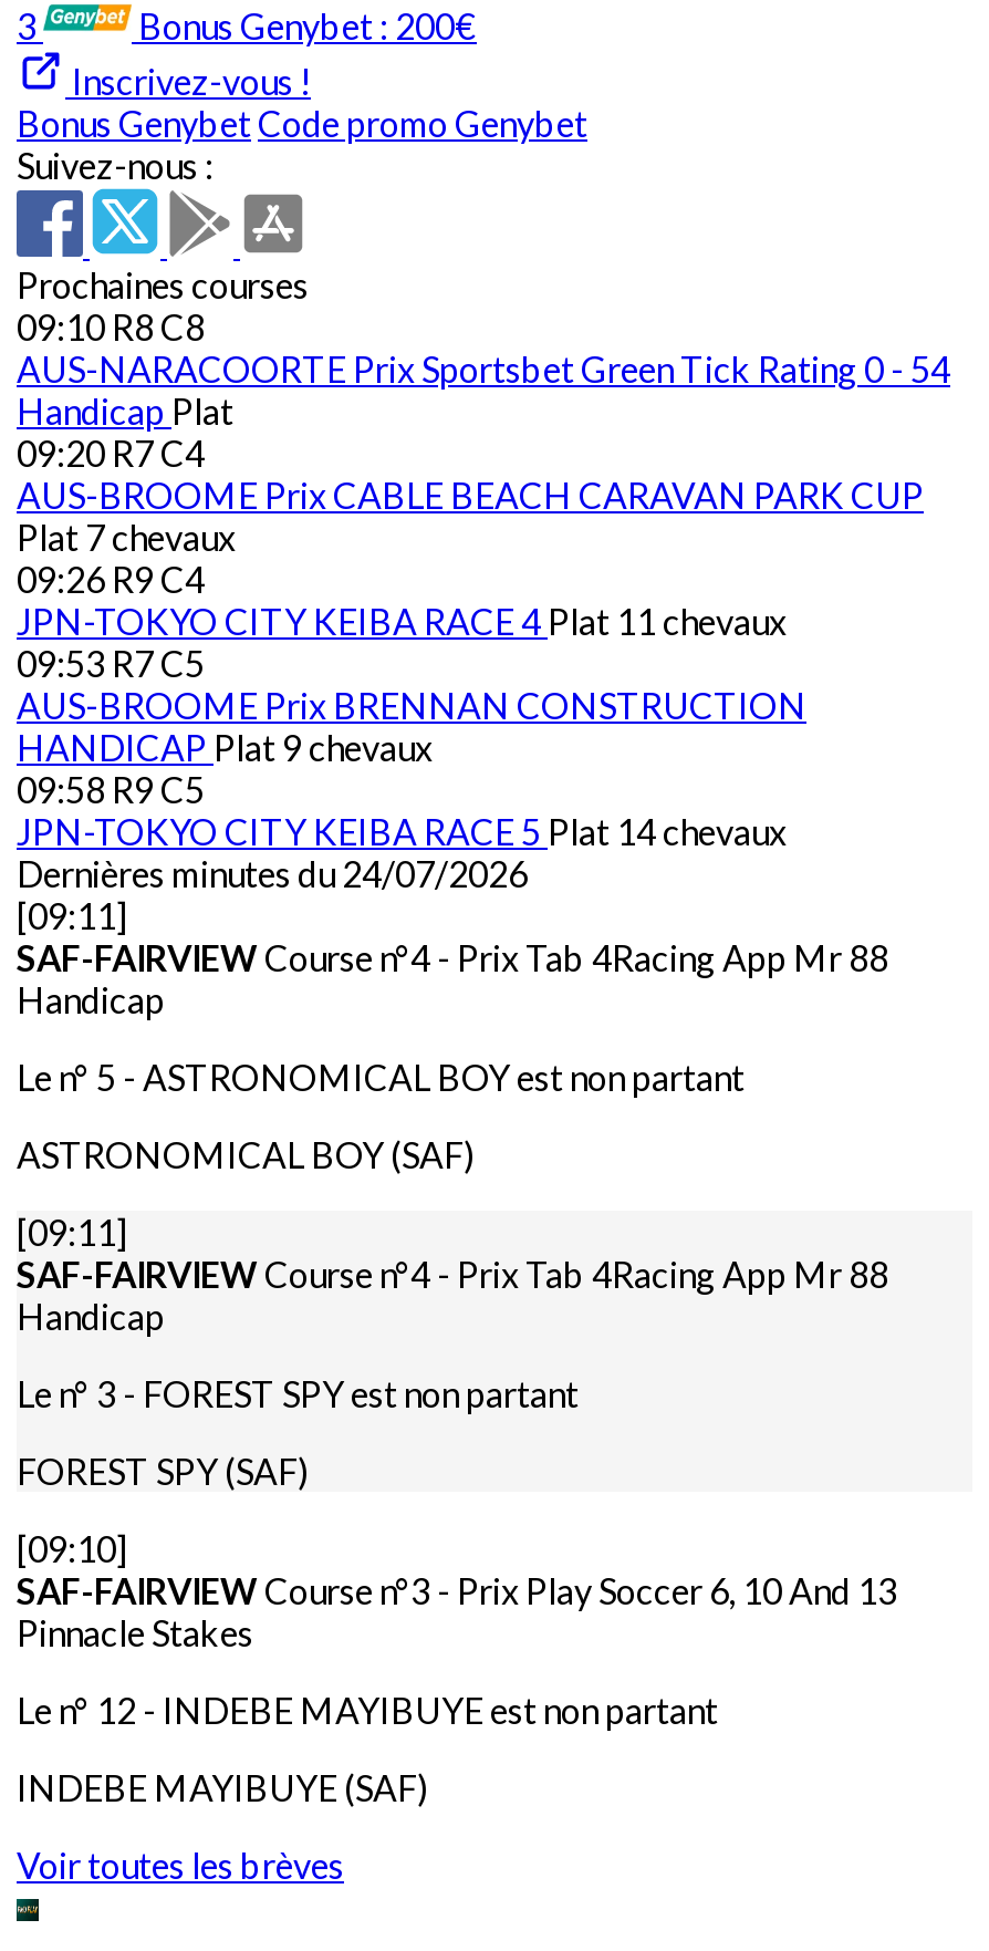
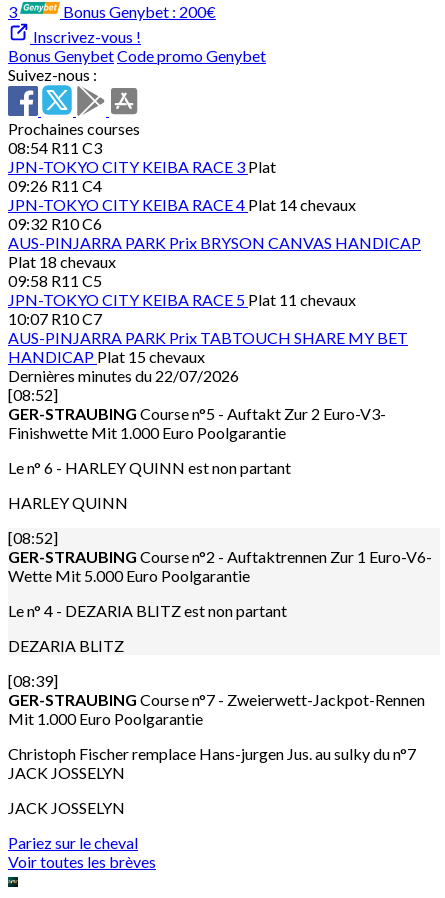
[17,305,950,1808] 09:10 R8 C8 | AUS-NARACOORTE Prix Sportsbet Green Tick Rating 0 - 54 | Handicap Plat | 09:20 R7 C4 | AUS-BROOME Prix CABLE BEACH CARAVAN PARK CUP | Plat 7 chevaux | 09:26 R9 C4 | JPN-TOKYO CITY KEIBA RACE 4 Plat 11 chevaux | 09:53 R7 C5 | AUS-BROOME Prix BRENNAN CONSTRUCTION | HANDICAP Plat 9 chevaux | 09:58 R9 C5 | JPN-TOKYO CITY KEIBA RACE 5 Plat 14 chevaux | Dernières minutes du 24/07/2026 | [09:11] | SAF-FAIRVIEW Course n°4 - Prix Tab 4Racing App Mr 88 | Handicap | Le n° 5 - ASTRONOMICAL BOY est non partant | ASTRONOMICAL BOY (SAF) | [09:11] | SAF-FAIRVIEW Course n°4 - Prix Tab 4Racing App Mr 88 | Handicap | Le n° 3 - FOREST SPY est non partant | FOREST SPY (SAF) | [09:10] | SAF-FAIRVIEW Course n°3 - Prix Play Soccer 6, 10 And 13 | Pinnacle Stakes | Le n° 12 - INDEBE MAYIBUYE est non partant | INDEBE MAYIBUYE (SAF) -> [8,138,432,852] 08:54 R11 C3 | JPN-TOKYO CITY KEIBA RACE 3 Plat | 09:26 R11 C4 | JPN-TOKYO CITY KEIBA RACE 4 Plat 14 chevaux | 09:32 R10 C6 | AUS-PINJARRA PARK Prix BRYSON CANVAS HANDICAP | Plat 18 chevaux | 09:58 R11 C5 | JPN-TOKYO CITY KEIBA RACE 5 Plat 11 chevaux | 10:07 R10 C7 | AUS-PINJARRA PARK Prix TABTOUCH SHARE MY BET | HANDICAP Plat 15 chevaux | Dernières minutes du 22/07/2026 | [08:52] | GER-STRAUBING Course n°5 - Auftakt Zur 2 Euro-V3- | Finishwette Mit 1.000 Euro Poolgarantie | Le n° 6 - HARLEY QUINN est non partant | HARLEY QUINN | [08:52] | GER-STRAUBING Course n°2 - Auftaktrennen Zur 1 Euro-V6- | Wette Mit 5.000 Euro Poolgarantie | Le n° 4 - DEZARIA BLITZ est non partant | DEZARIA BLITZ | [08:39] | GER-STRAUBING Course n°7 - Zweierwett-Jackpot-Rennen | Mit 1.000 Euro Poolgarantie | Christoph Fischer remplace Hans-jurgen Jus. au sulky du n°7 | JACK JOSSELYN | JACK JOSSELYN | Pariez sur le cheval

